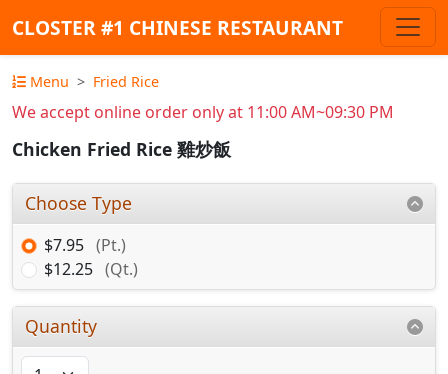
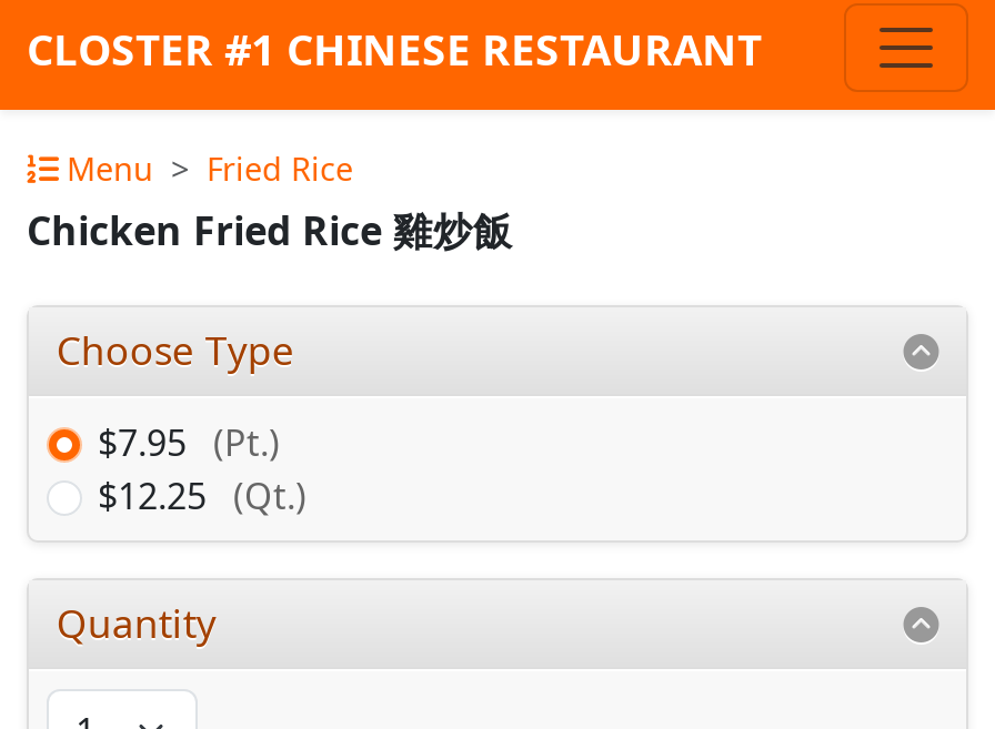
[12,101,394,123] We accept online order only at 11:00 AM~09:30 PM -> none

